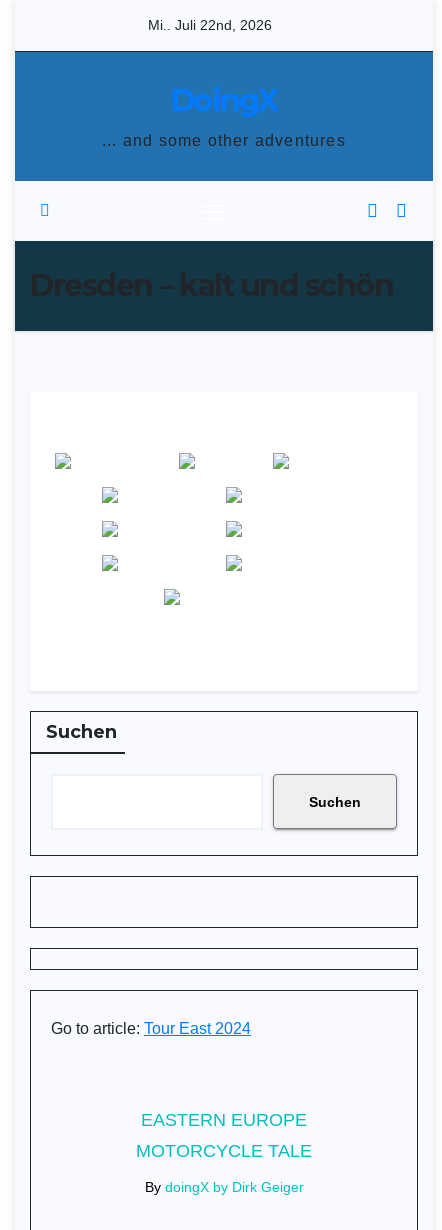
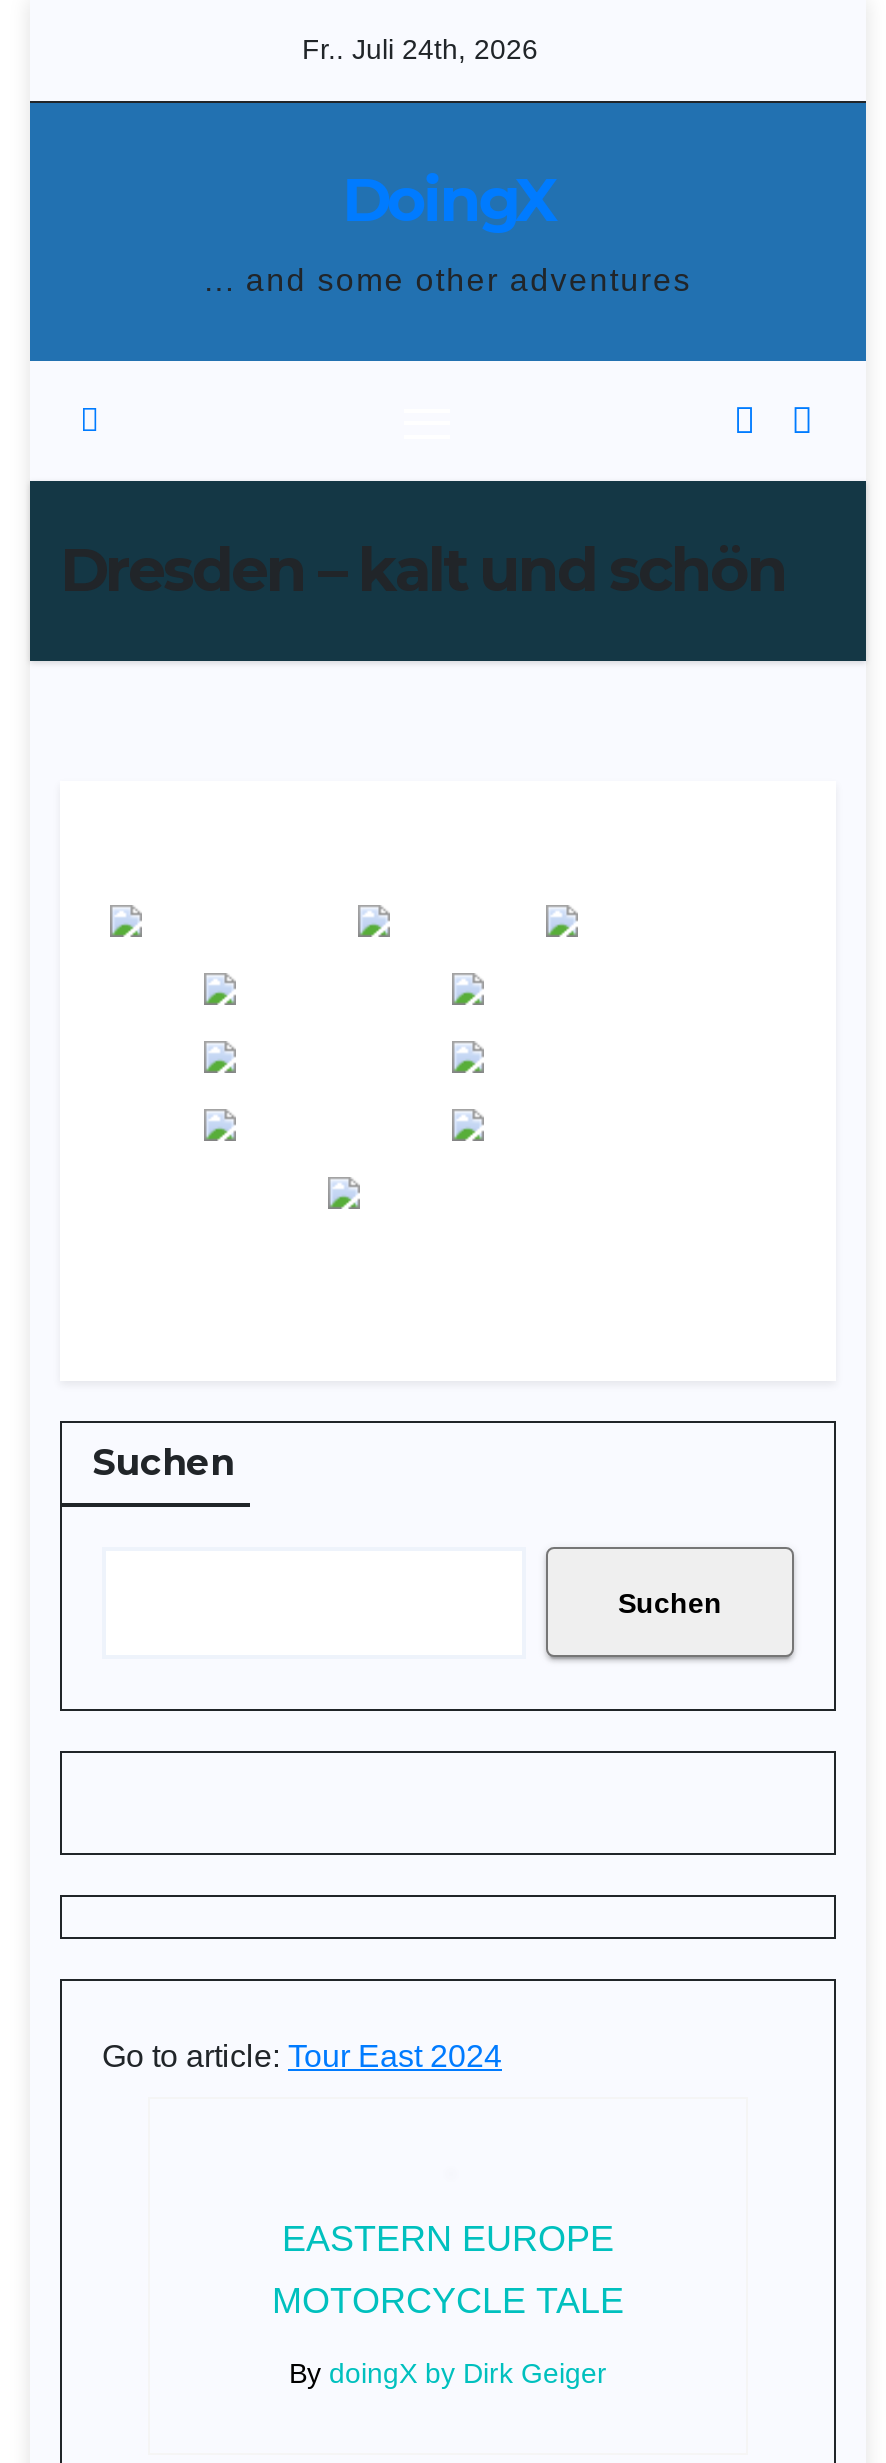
[148,17,272,33] Mi.. Juli 22nd, 2026 -> [302,33,538,65] Fr.. Juli 24th, 2026

